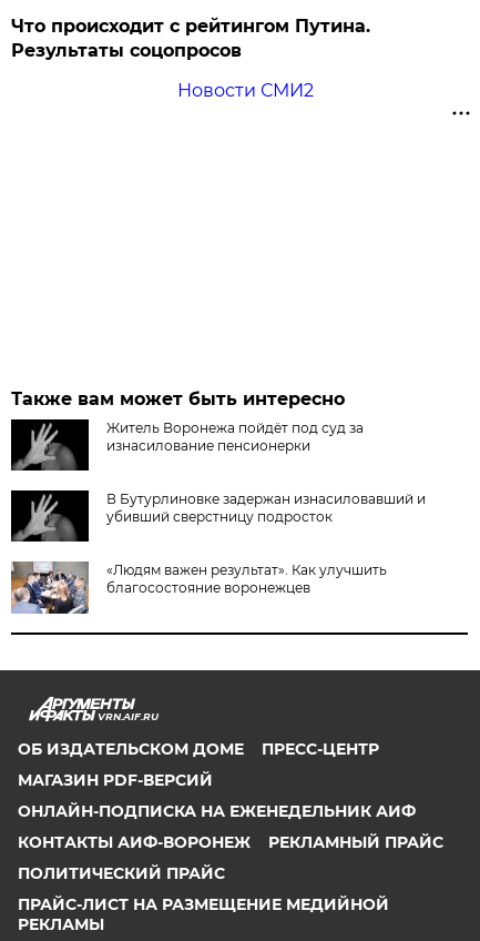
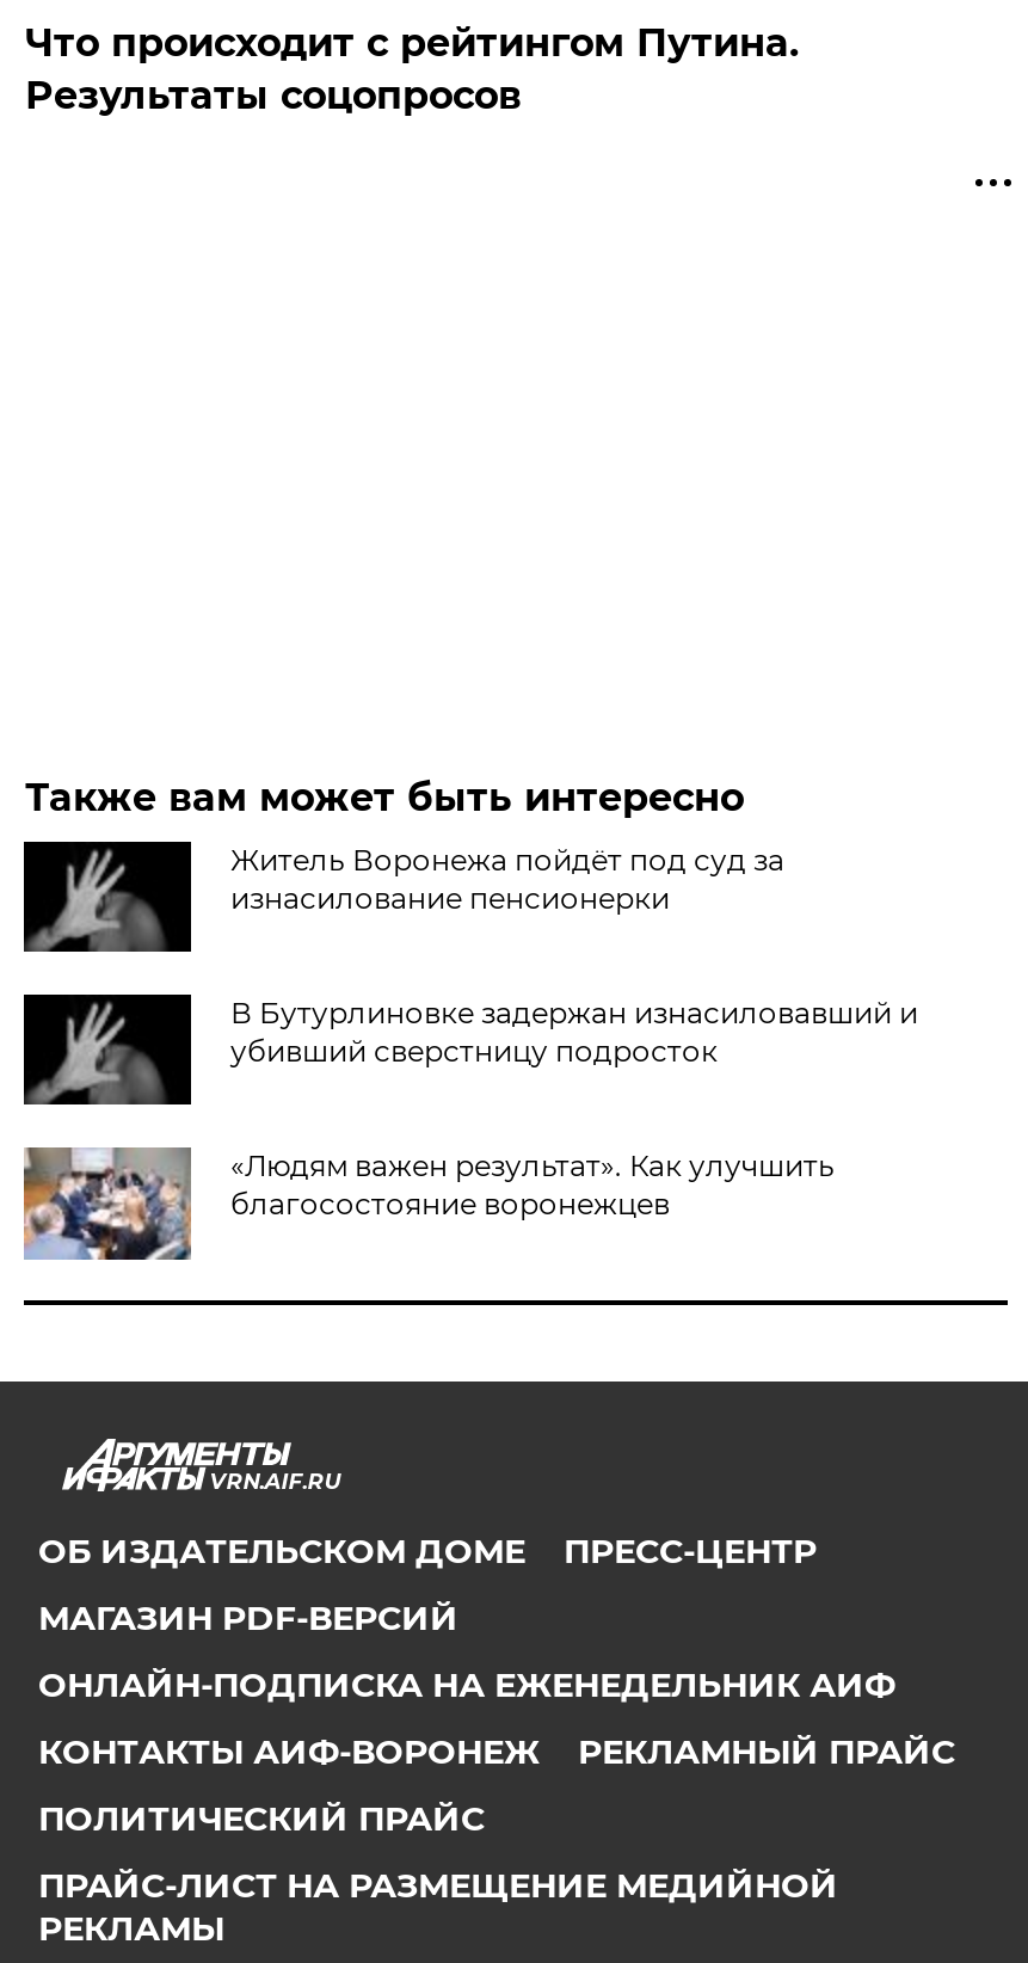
[177,80,313,101] Новости СМИ2 -> none

